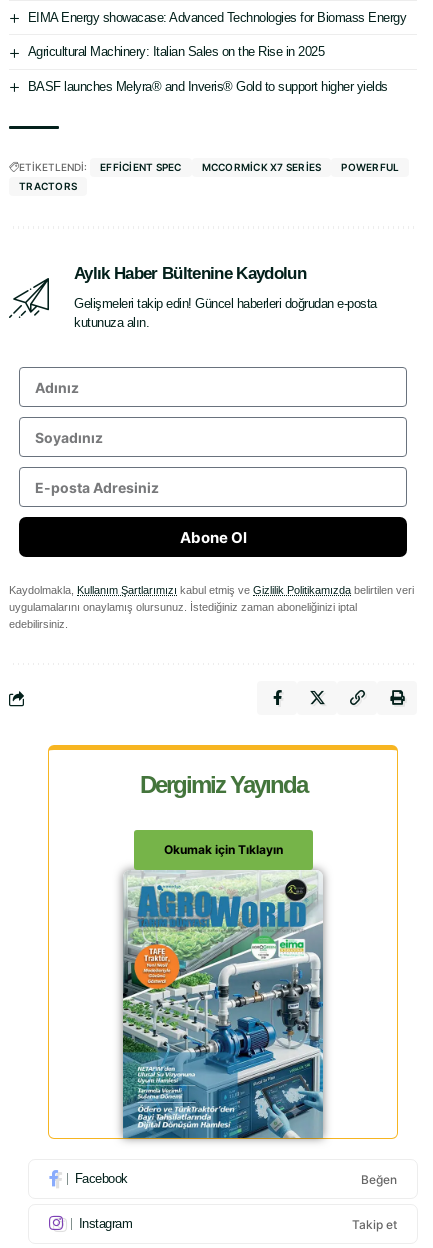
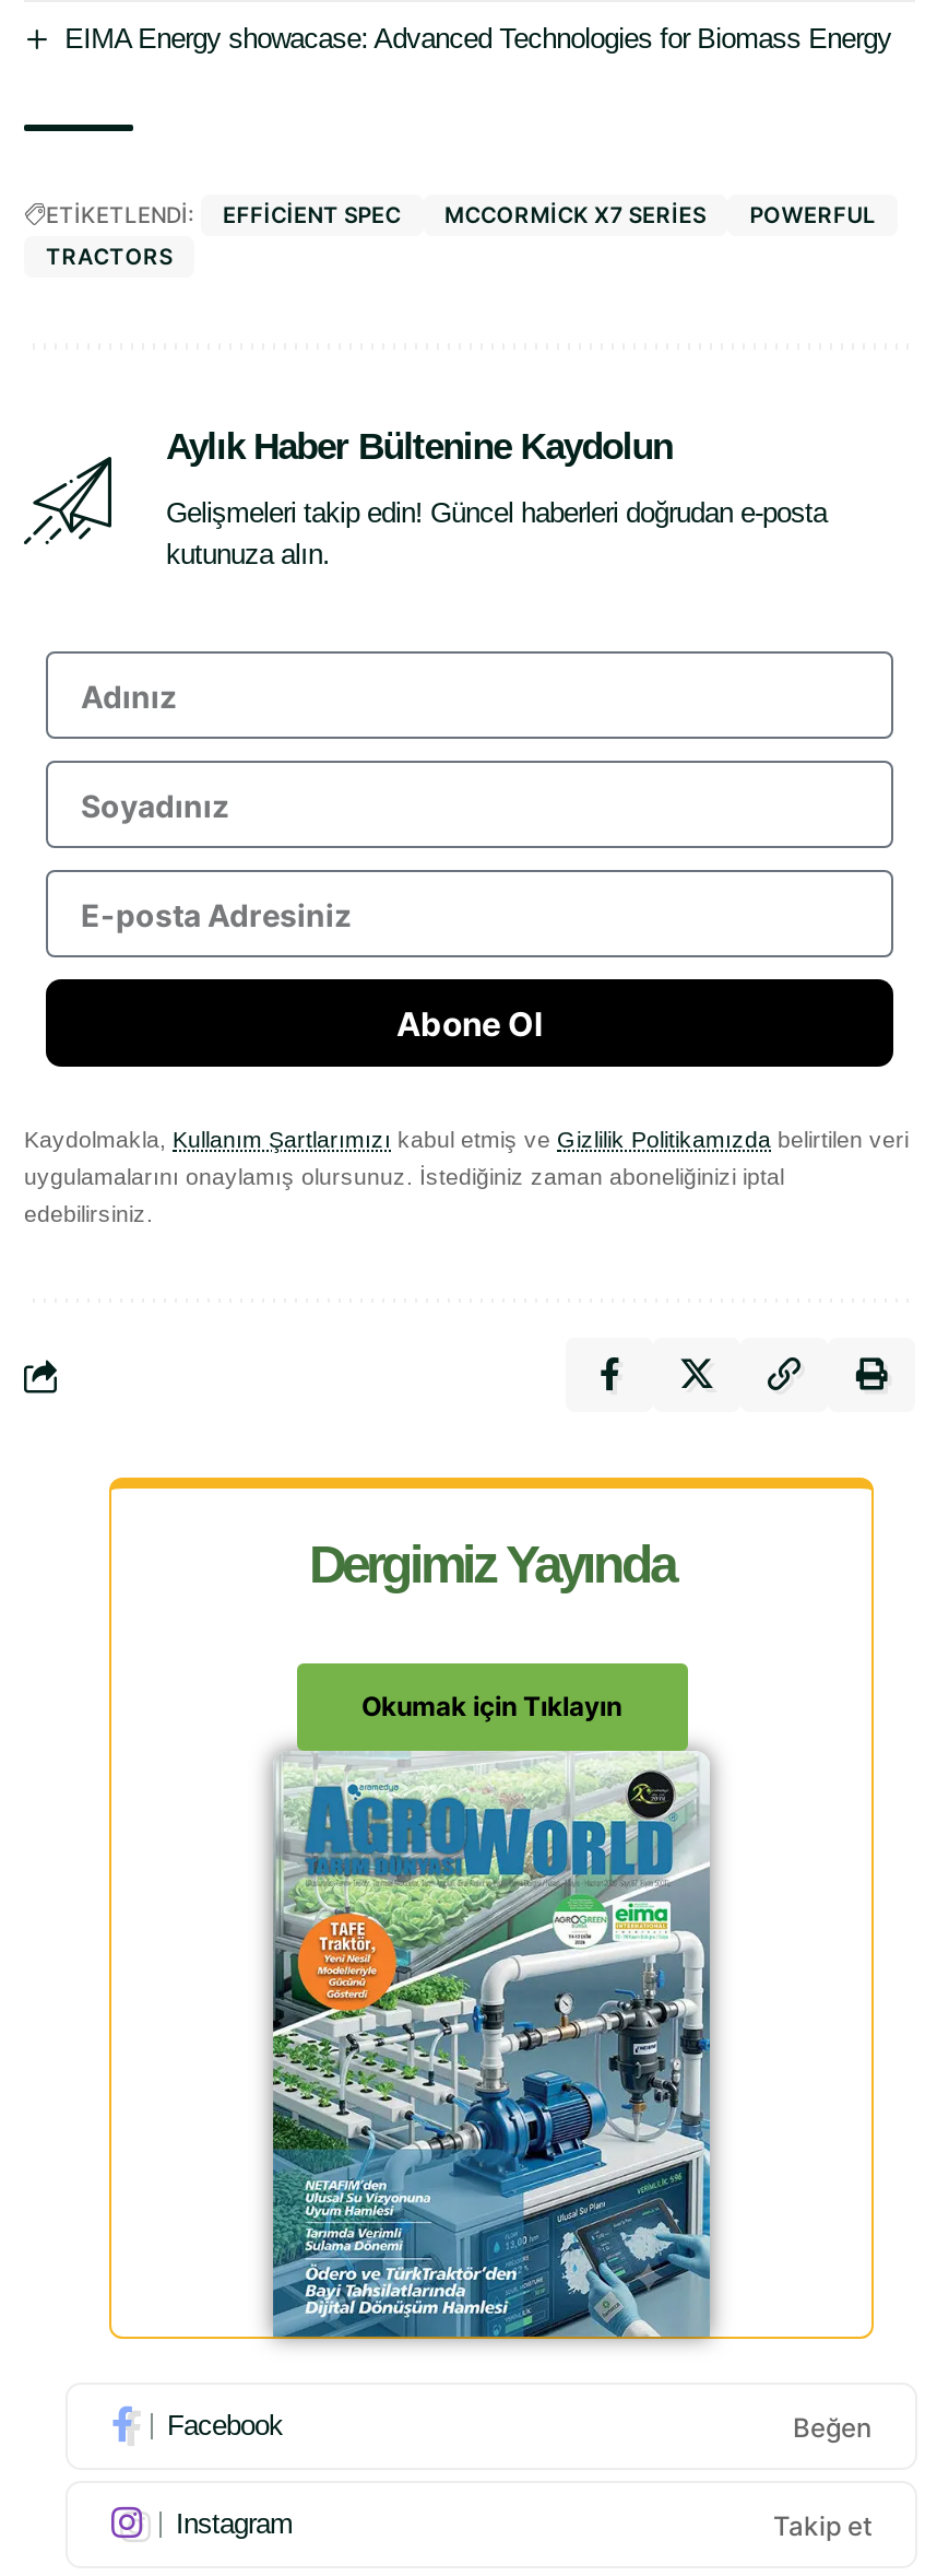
[28,44,388,94] Agricultural Machinery: Italian Sales on the Rise in 2025 | BASF launches Melyra® and Inveris® Gold to support higher yields -> none

